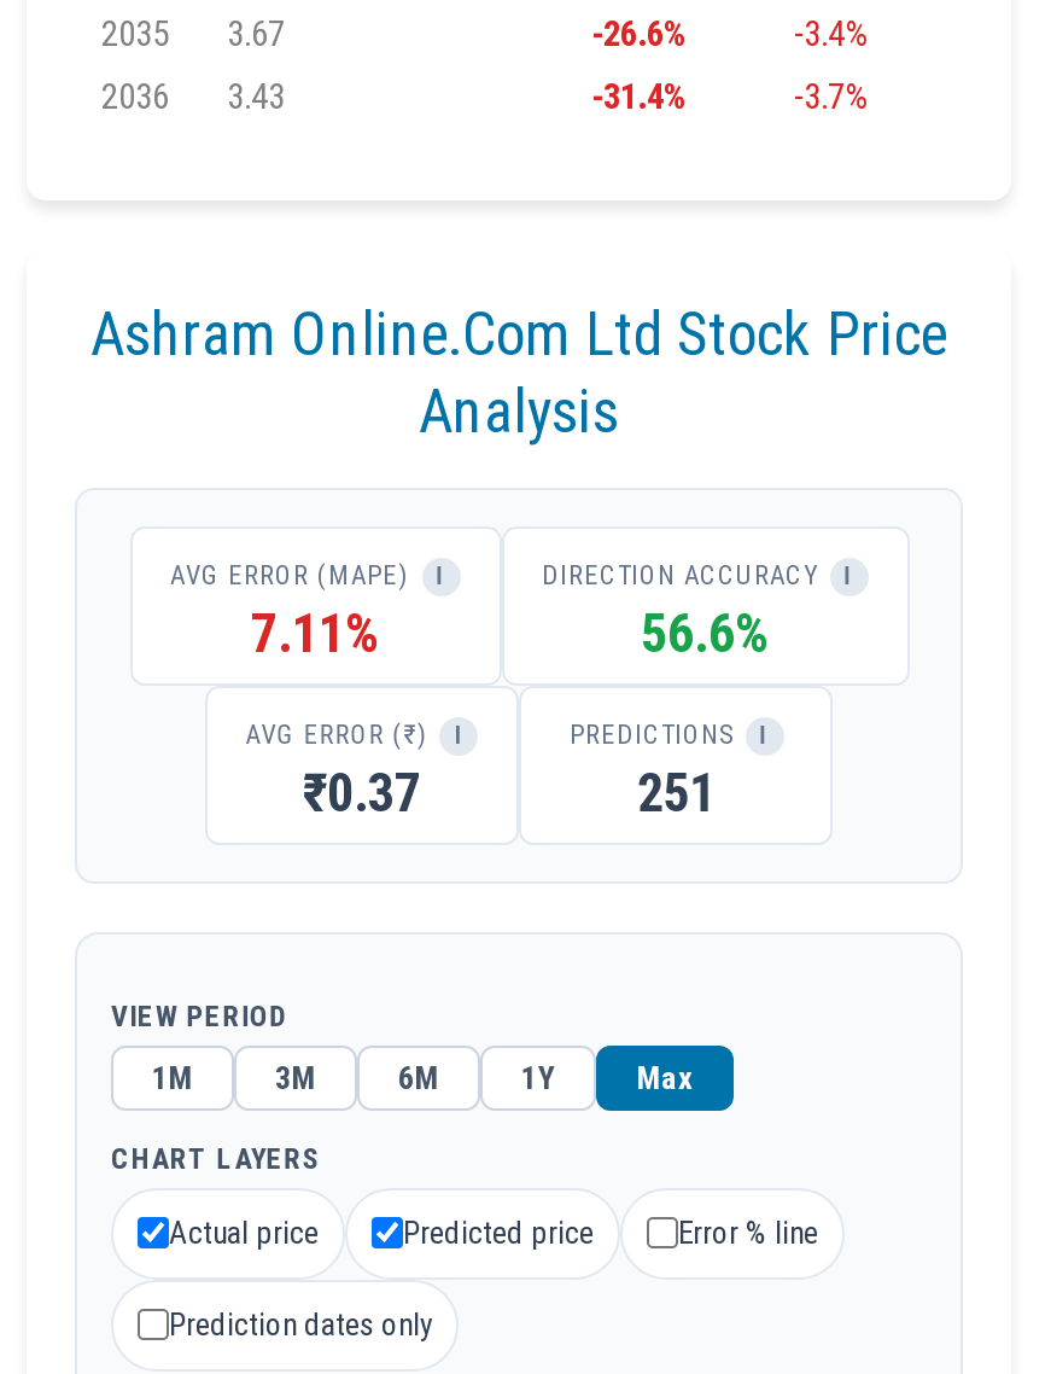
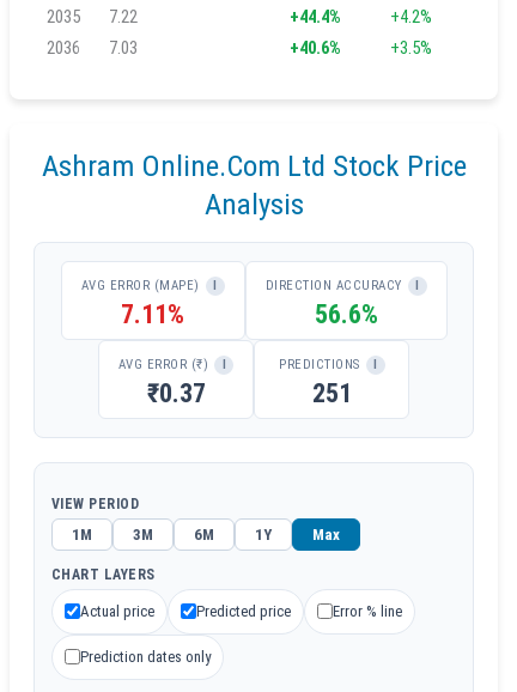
[101,12,285,55] 2035 3.67 -> [47,6,138,27] 2035 7.22
[591,12,688,55] -26.6% -> [290,6,341,27] +44.4%
[794,12,869,55] -3.4% -> [390,6,432,27] +4.2%
[101,74,285,118] 2036 3.43 -> [47,37,138,58] 2036 7.03
[591,74,688,118] -31.4% -> [290,37,341,58] +40.6%
[794,74,869,118] -3.7% -> [390,37,432,58] +3.5%

